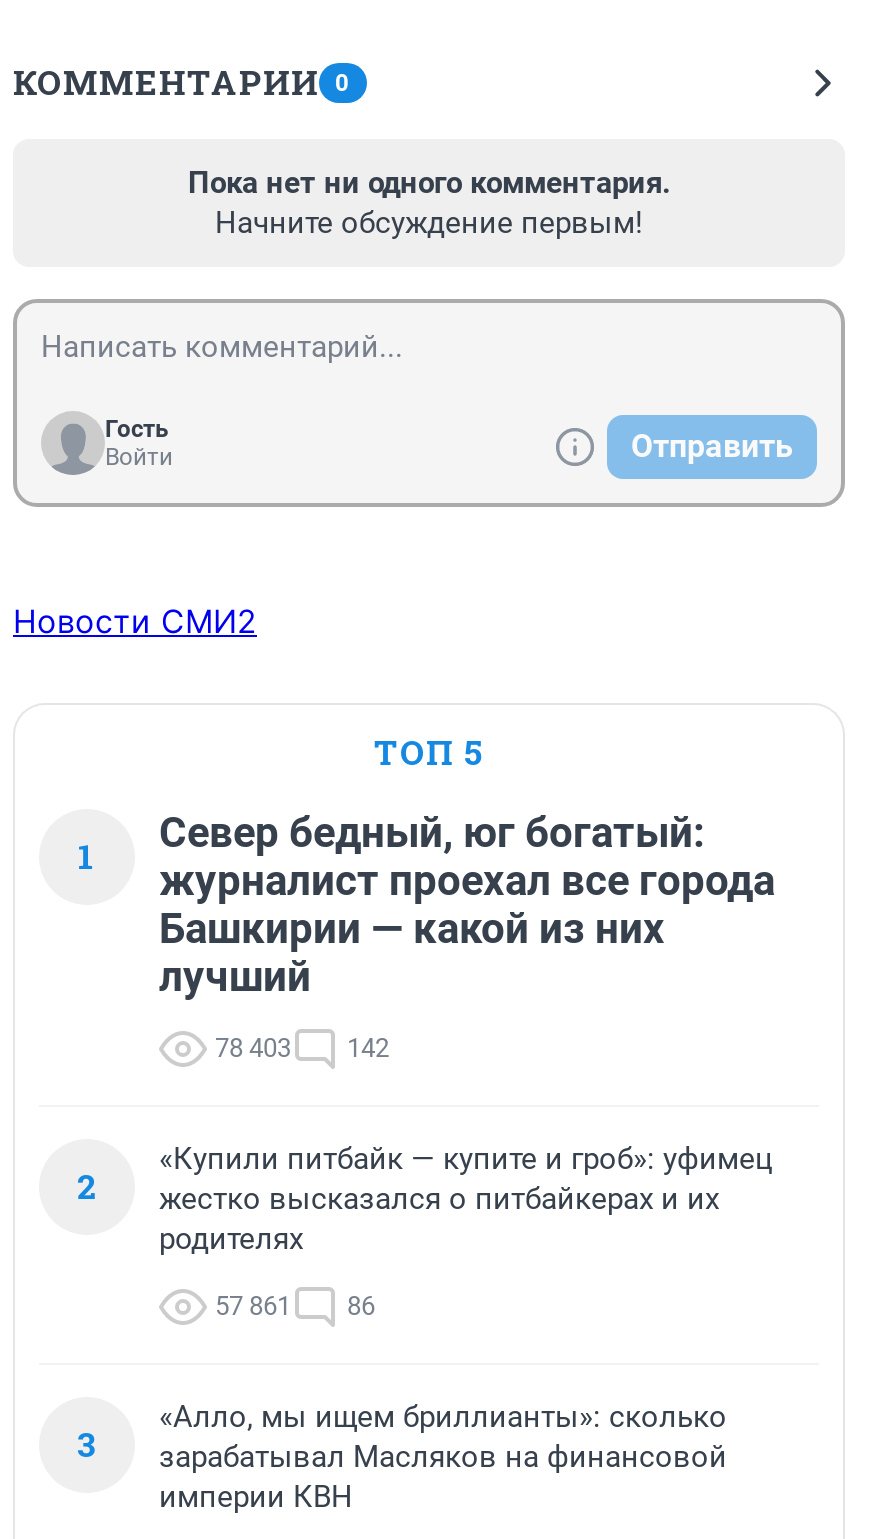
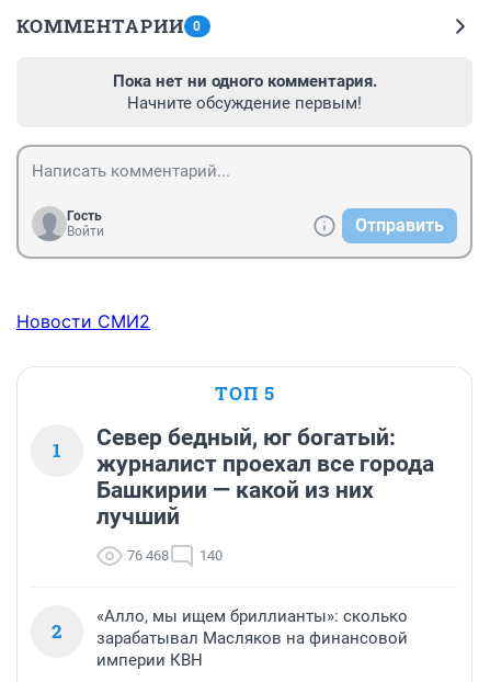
[215,1033,291,1063] 78 403 -> [127,547,169,564] 76 468
[347,1033,389,1063] 142 -> [200,547,223,564] 140
[77,1141,773,1467] «Купили питбайк — купите и гроб»: уфимец | жестко высказался о питбайкерах и их | родителях | 57 861 | 86 | 3 -> none

